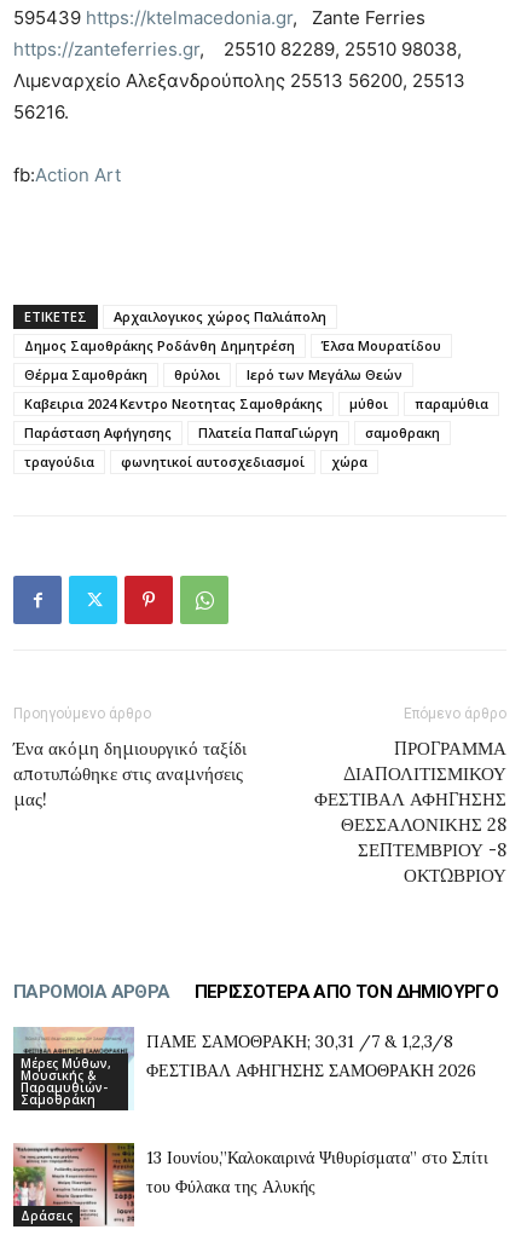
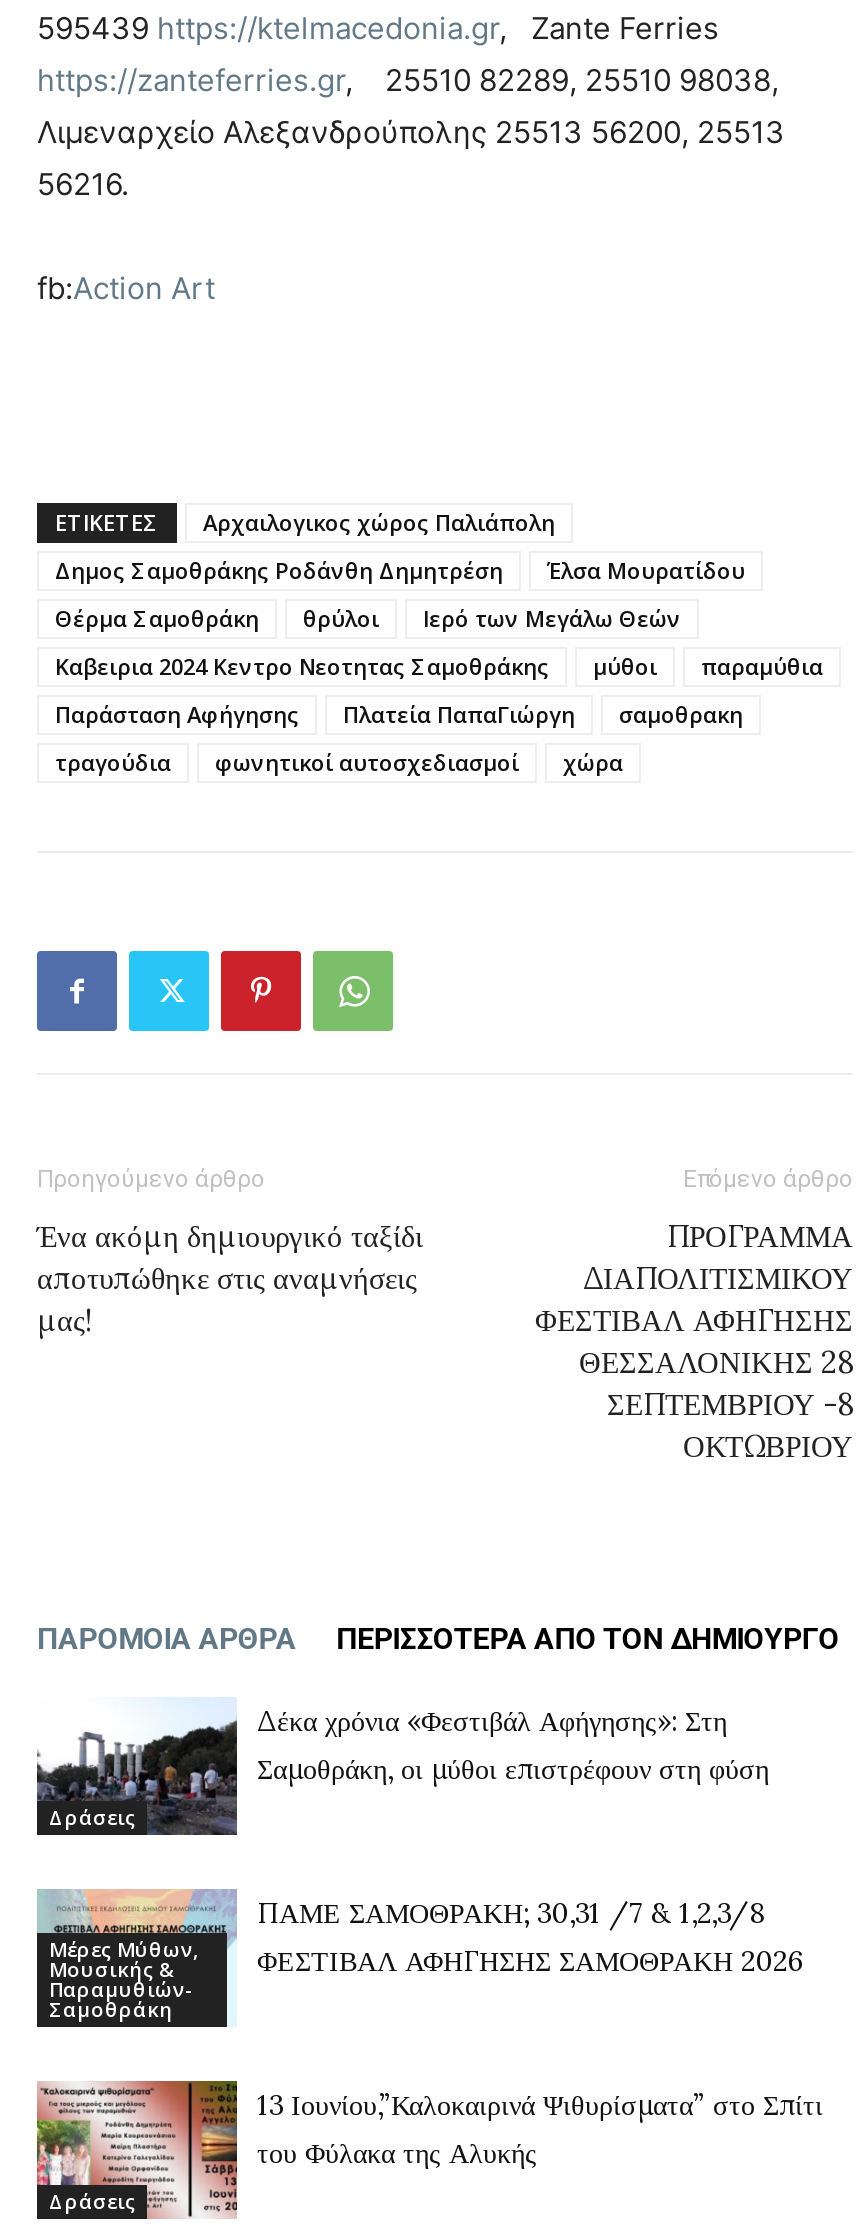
none -> [35,1699,239,1837] [image] | Δράσεις
none -> [257,1703,769,1787] Δέκα χρόνια «Φεστιβάλ Αφήγησης»: Στη | Σαμοθράκη, οι μύθοι επιστρέφουν στη φύση

